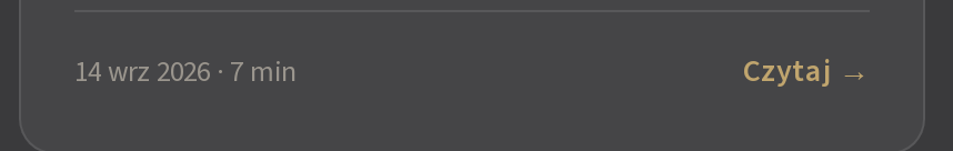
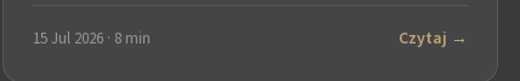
[74,52,297,92] 14 wrz 2026 · 7 min -> [33,27,151,49] 15 Jul 2026 · 8 min

